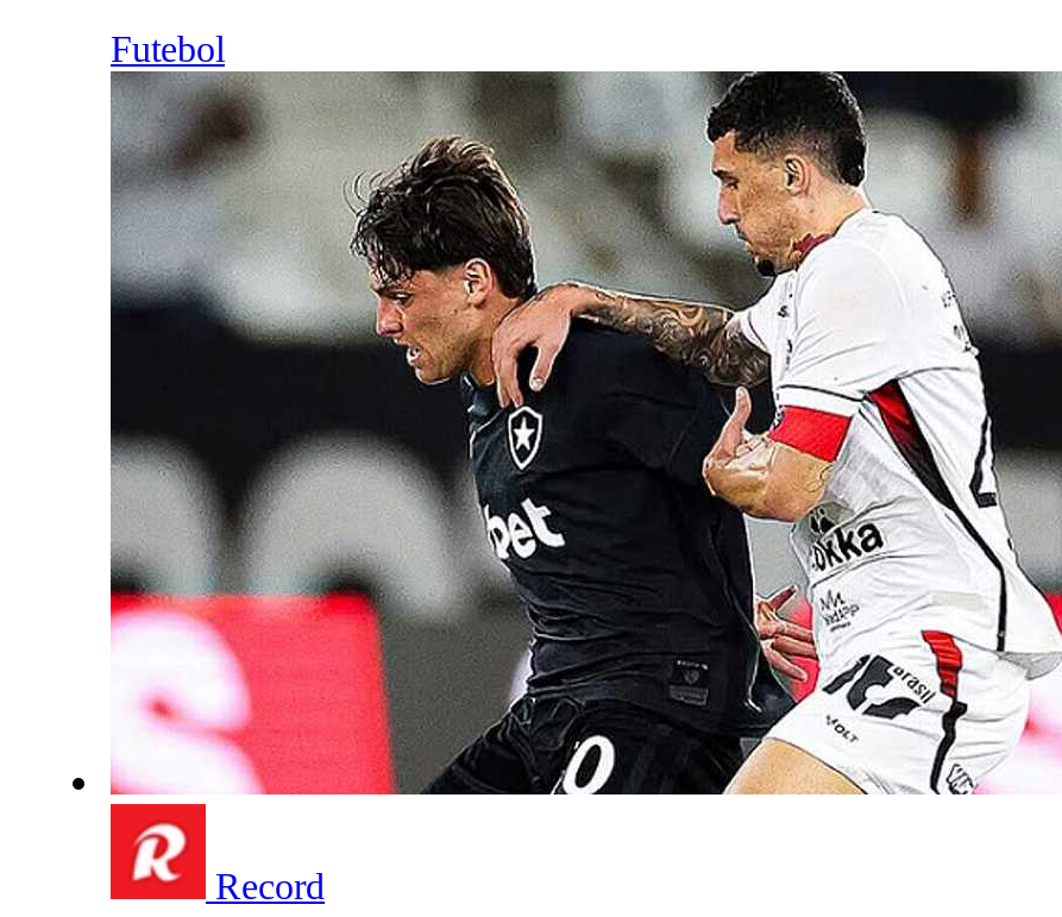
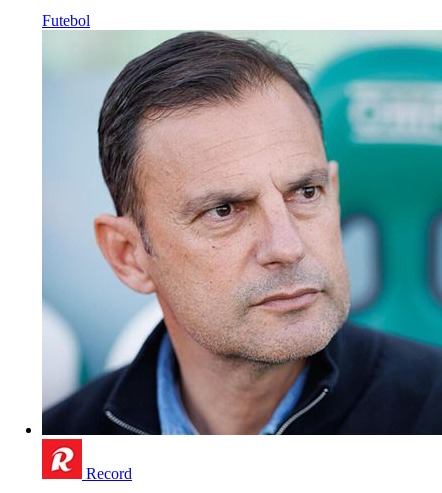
[108,70,1055,805] [image] -> [41,30,439,436] [image]

